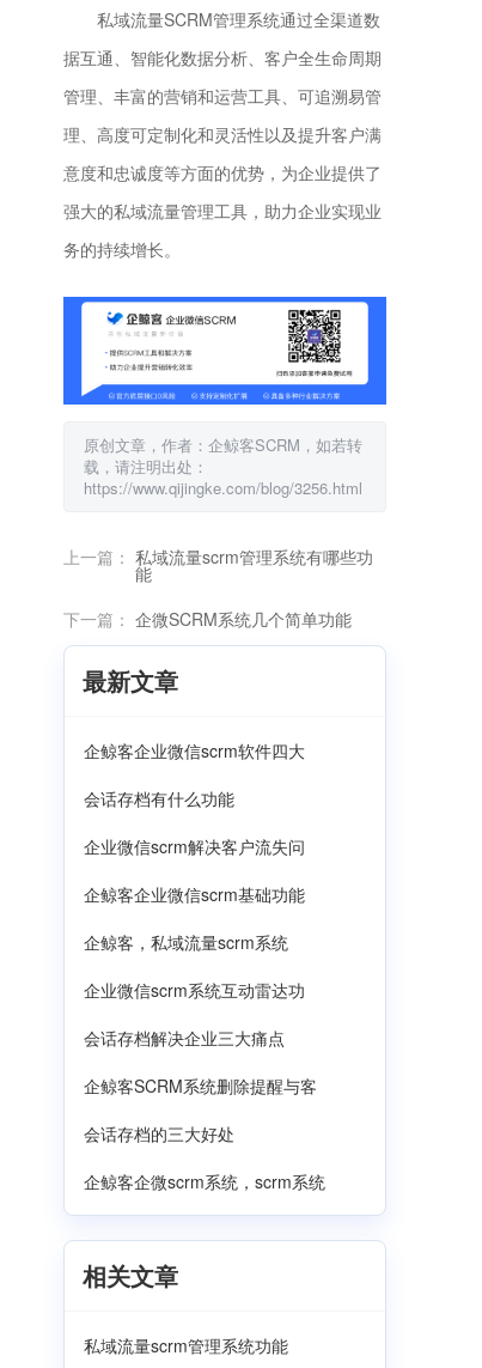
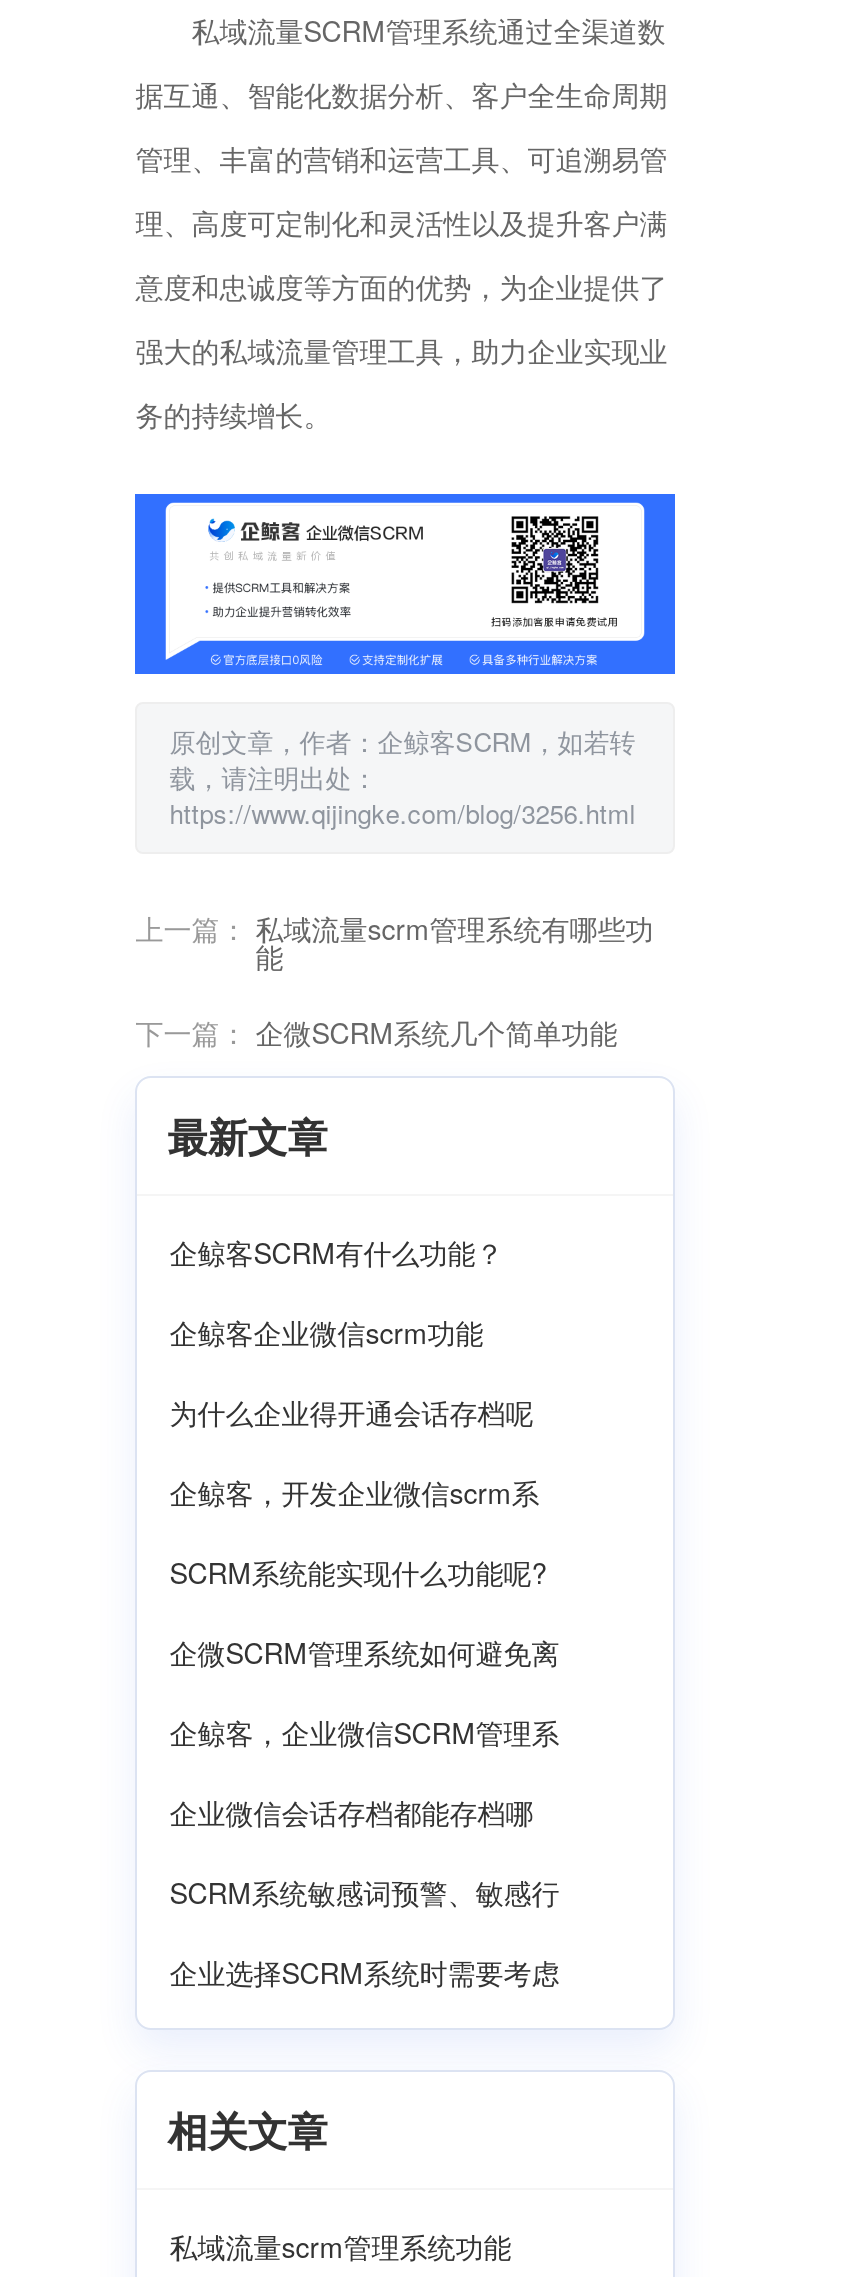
[83,739,305,763] 企鲸客企业微信scrm软件四大 -> [169,1232,503,1272] 企鲸客SCRM有什么功能？
[83,787,234,811] 会话存档有什么功能 -> [169,1312,483,1352] 企鲸客企业微信scrm功能
[83,834,305,858] 企业微信scrm解决客户流失问 -> [169,1392,533,1432] 为什么企业得开通会话存档呢
[83,882,305,906] 企鲸客企业微信scrm基础功能 -> [169,1472,539,1512] 企鲸客，开发企业微信scrm系
[83,930,288,954] 企鲸客，私域流量scrm系统 -> [169,1552,547,1592] SCRM系统能实现什么功能呢?
[83,978,305,1002] 企业微信scrm系统互动雷达功 -> [169,1632,559,1672] 企微SCRM管理系统如何避免离
[83,1026,284,1050] 会话存档解决企业三大痛点 -> [169,1712,559,1752] 企鲸客，企业微信SCRM管理系
[83,1074,317,1098] 企鲸客SCRM系统删除提醒与客 -> [169,1792,533,1832] 企业微信会话存档都能存档哪
[83,1122,234,1146] 会话存档的三大好处 -> [169,1872,559,1912] SCRM系统敏感词预警、敏感行
[83,1170,325,1193] 企鲸客企微scrm系统，scrm系统 -> [169,1952,559,1992] 企业选择SCRM系统时需要考虑

